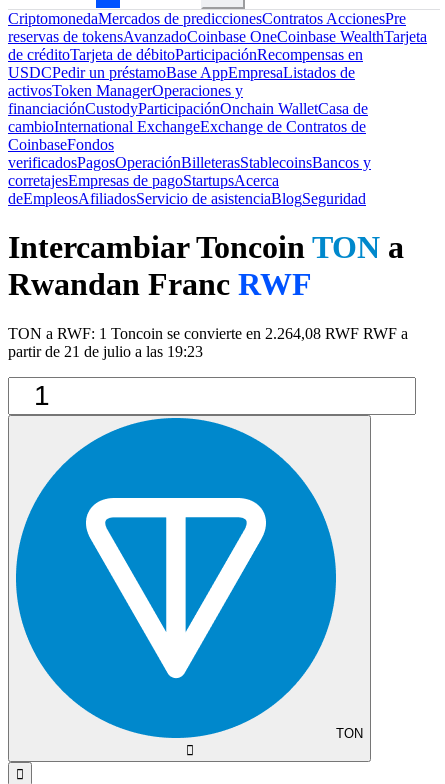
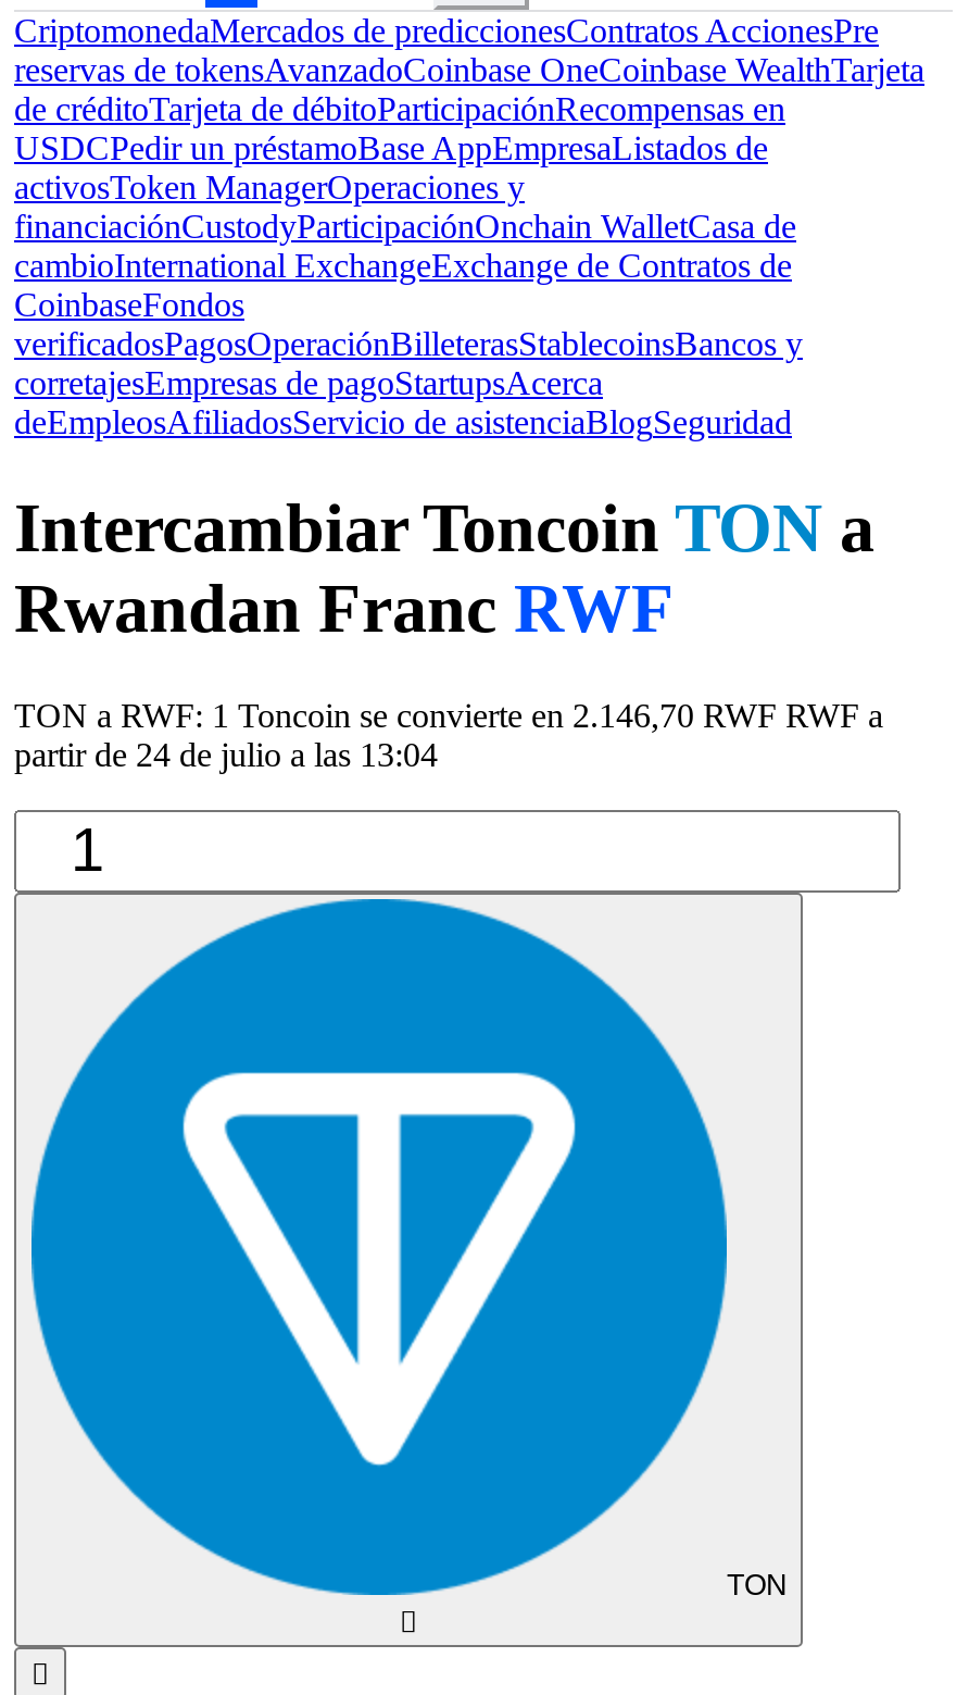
[8,325,408,342] TON a RWF: 1 Toncoin se convierte en 2.264,08 RWF RWF a -> [14,697,883,734] TON a RWF: 1 Toncoin se convierte en 2.146,70 RWF RWF a
[8,343,203,360] partir de 21 de julio a las 19:23 -> [14,736,438,773] partir de 24 de julio a las 13:04

